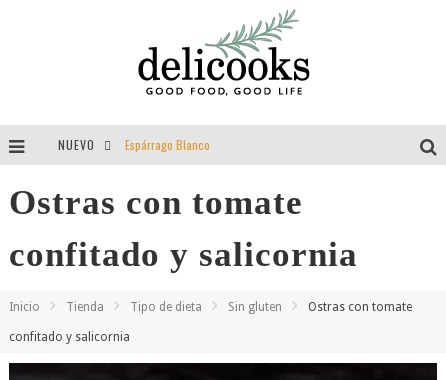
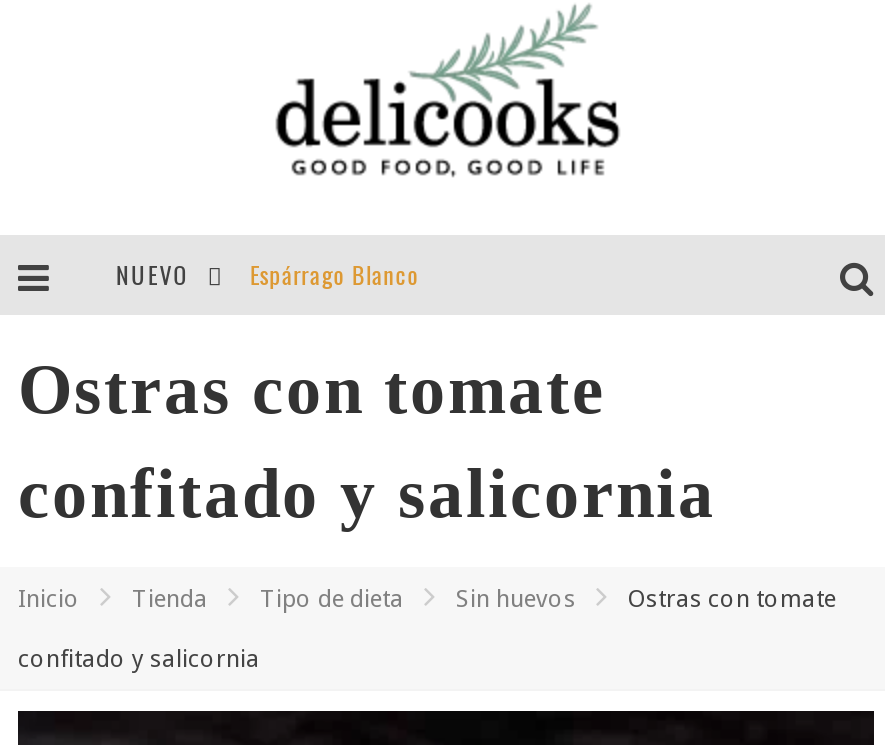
[228,300,282,314] Sin gluten -> [456,585,576,613] Sin huevos

